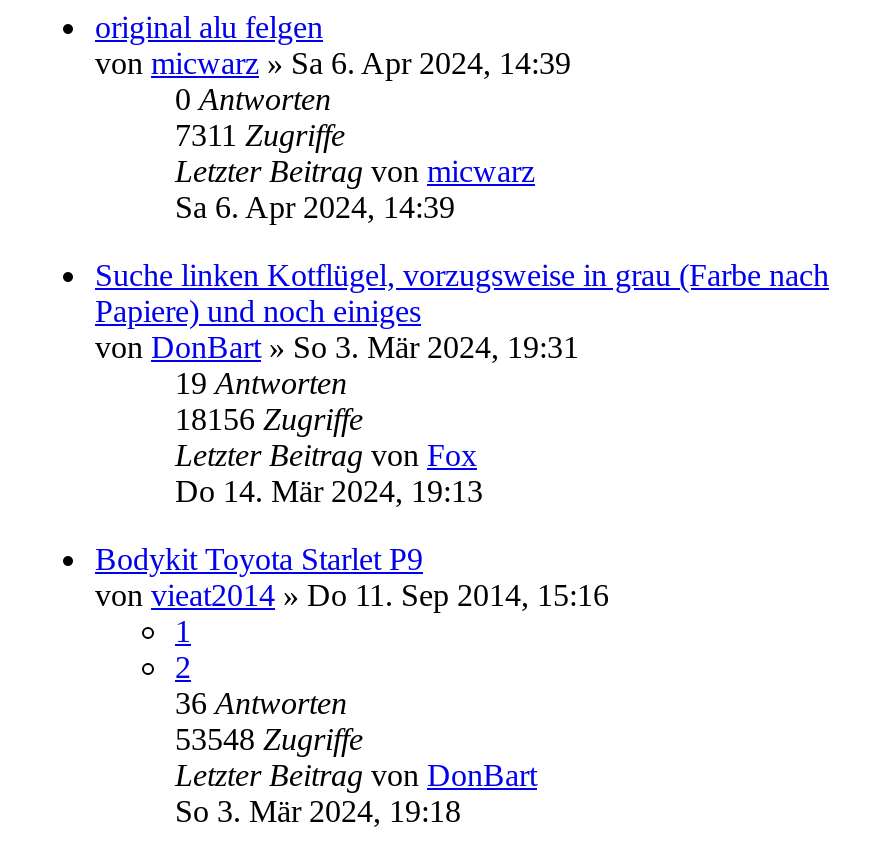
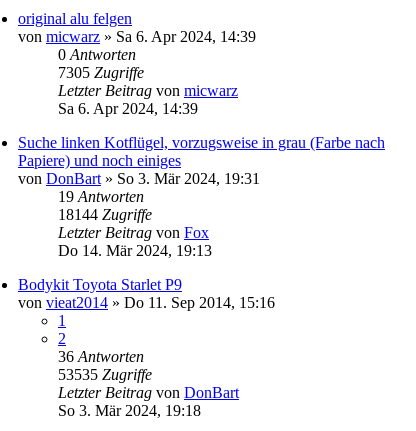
[175,117,345,151] 7311 Zugriffe -> [58,64,144,81] 7305 Zugriffe
[175,401,363,435] 18156 Zugriffe -> [58,206,152,223] 18144 Zugriffe
[175,721,363,755] 53548 Zugriffe -> [58,366,152,383] 53535 Zugriffe

